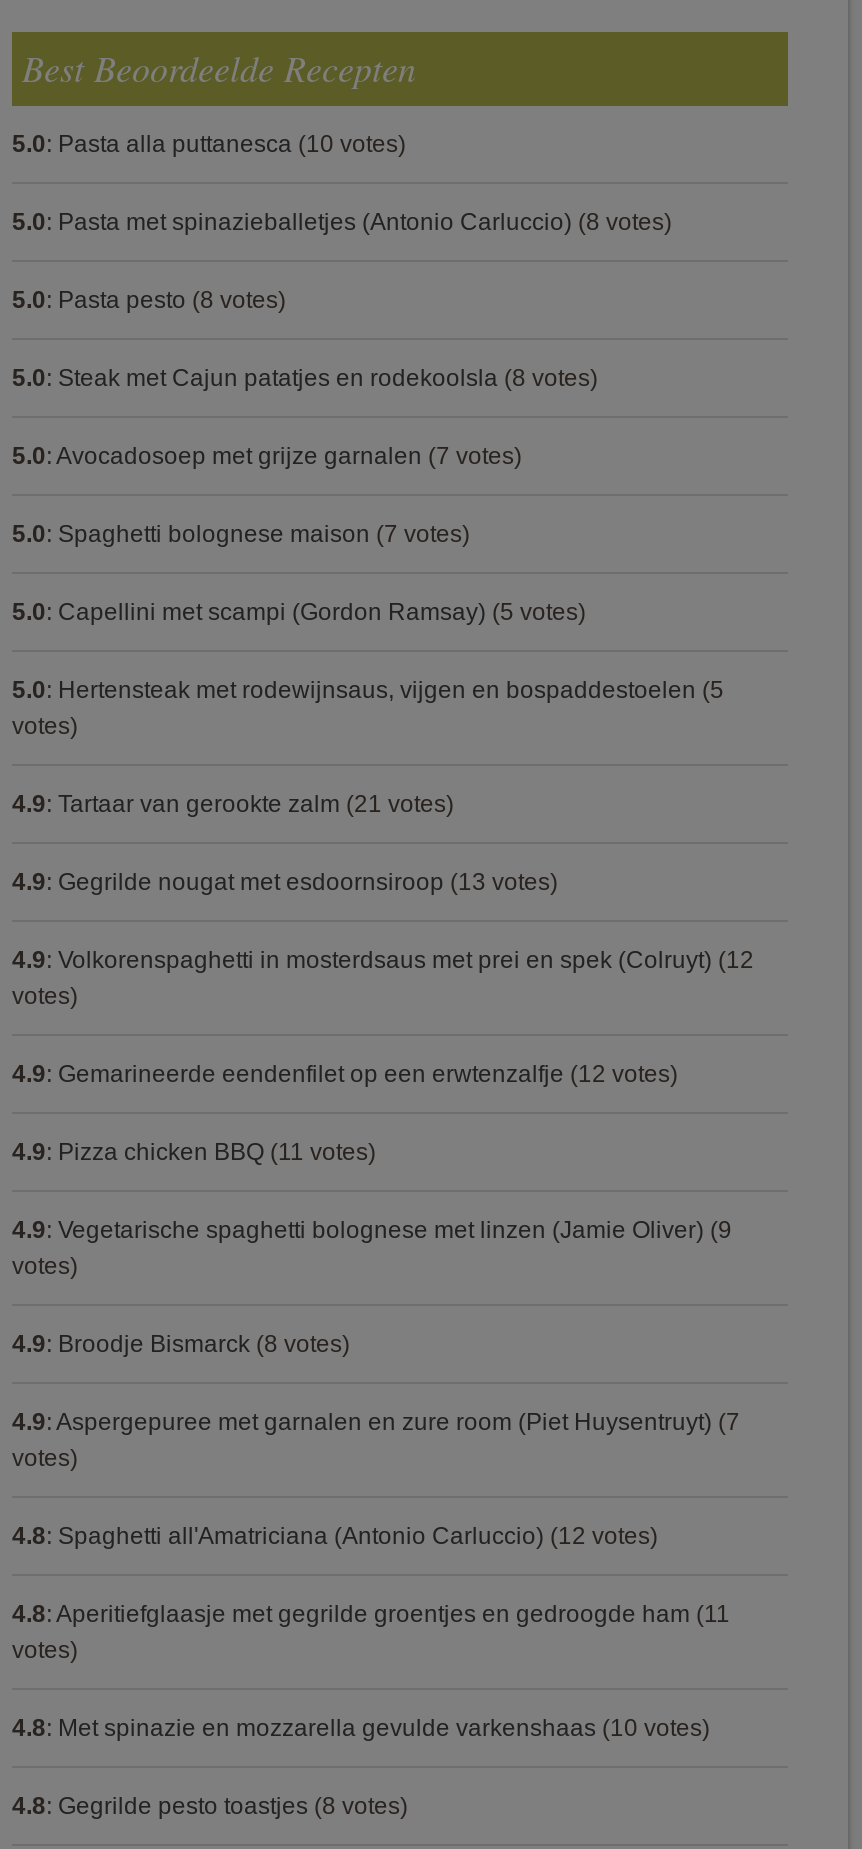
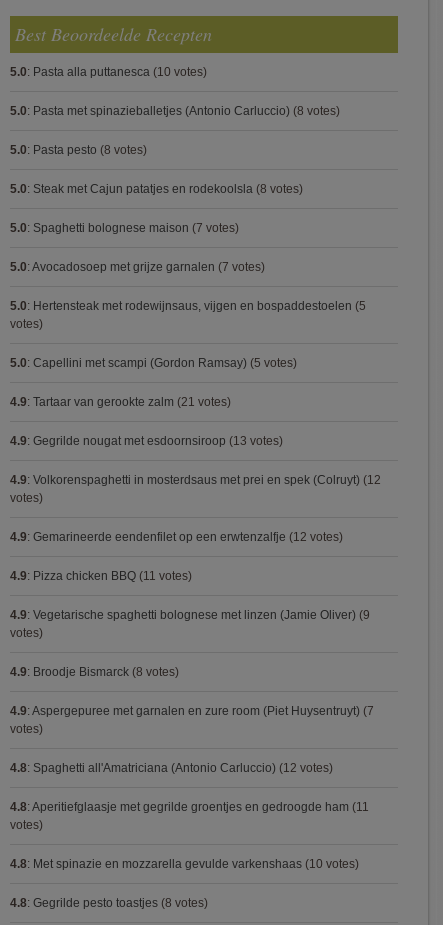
moved [12,442,522,470] -> [10,260,265,274]: 5.0: Avocadosoep met grijze garnalen (7 votes)
moved [12,520,470,548] -> [10,221,239,235]: 5.0: Spaghetti bolognese maison (7 votes)
moved [12,598,586,626] -> [10,356,297,370]: 5.0: Capellini met scampi (Gordon Ramsay) (5 votes)
moved [12,676,724,740] -> [10,299,366,331]: 5.0: Hertensteak met rodewijnsaus, vijgen en bospaddestoelen (5 | votes)

